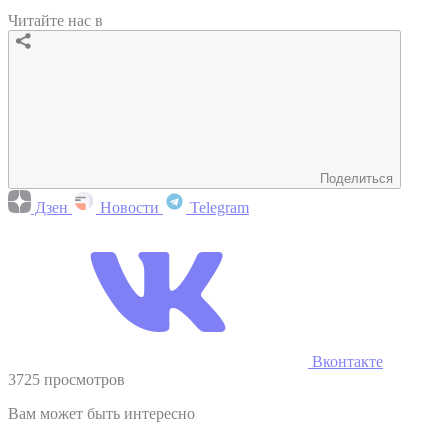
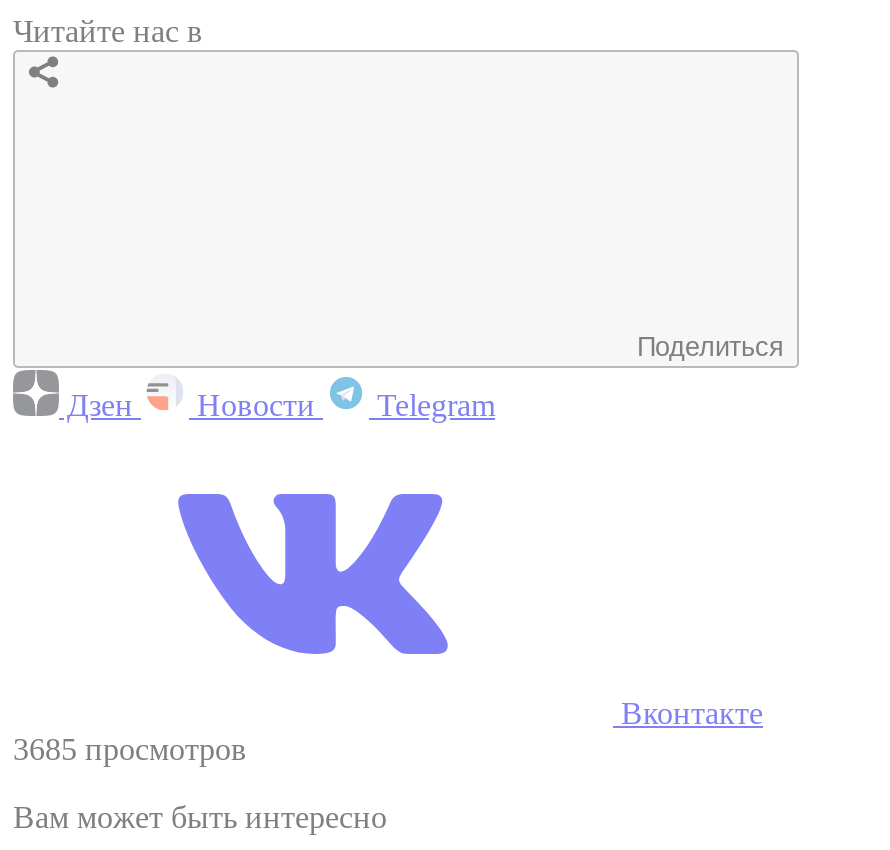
[8,371,125,388] 3725 просмотров -> [13,731,247,765] 3685 просмотров

